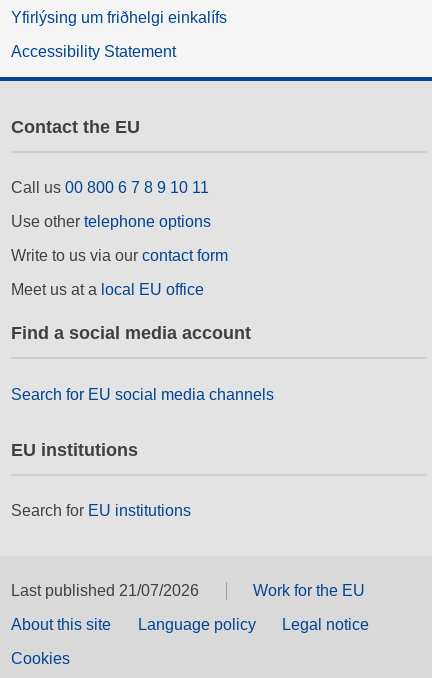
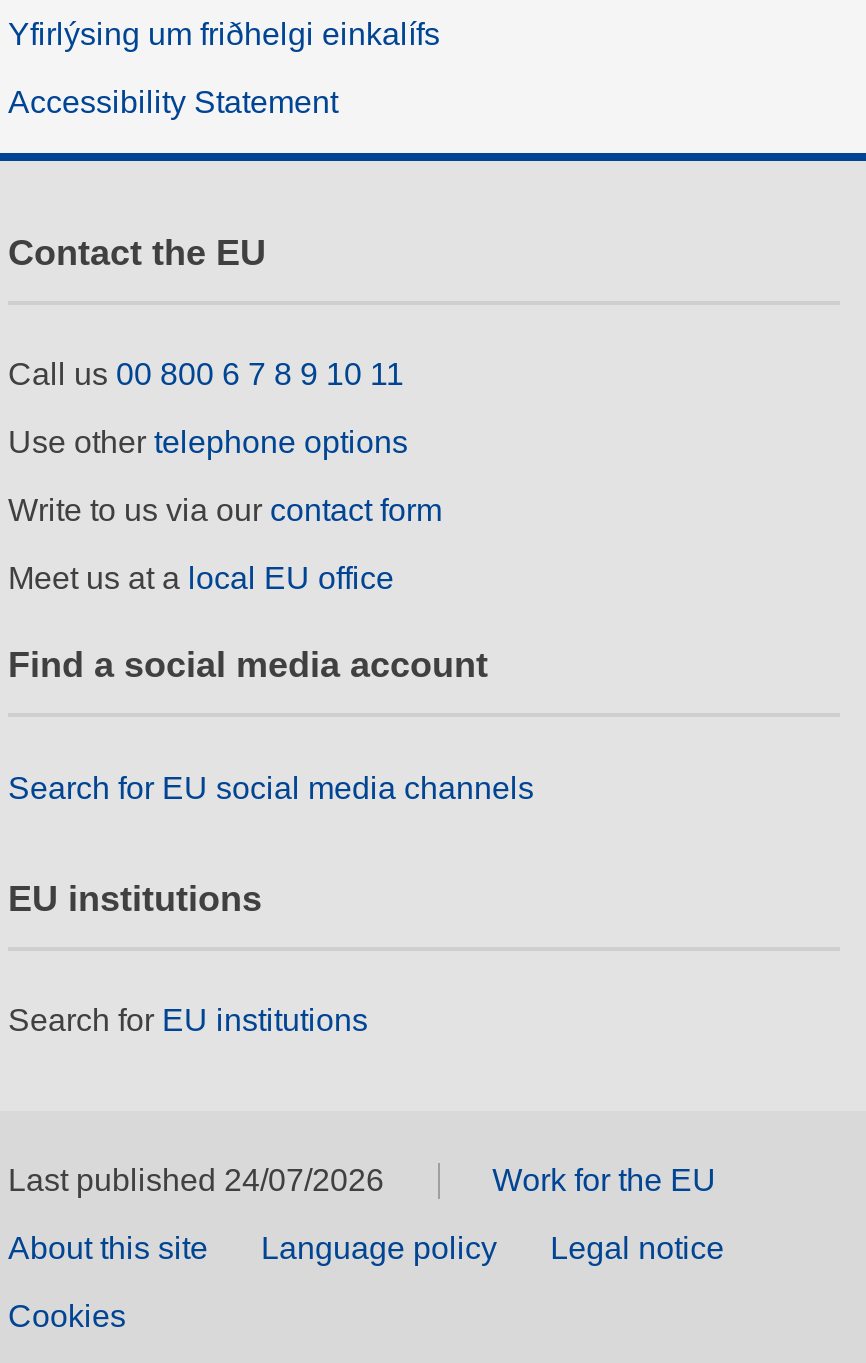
[11,582,199,599] Last published 21/07/2026 -> [8,1164,384,1198] Last published 24/07/2026

